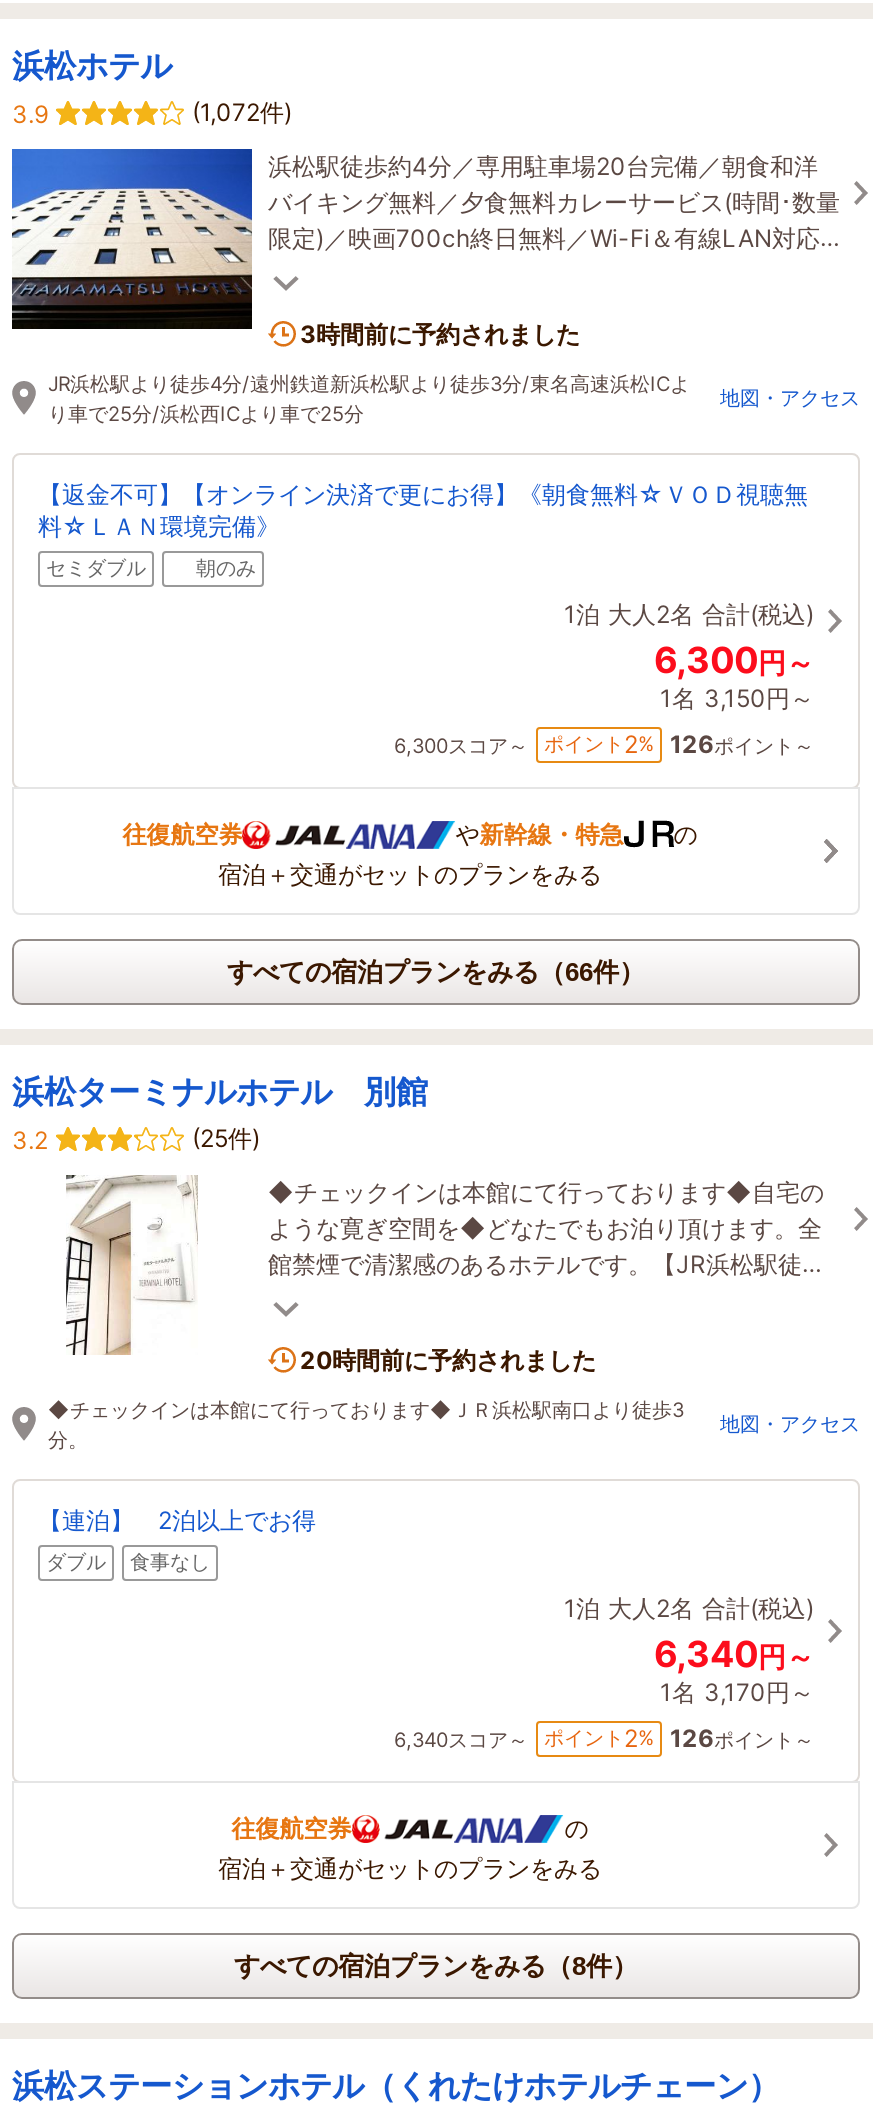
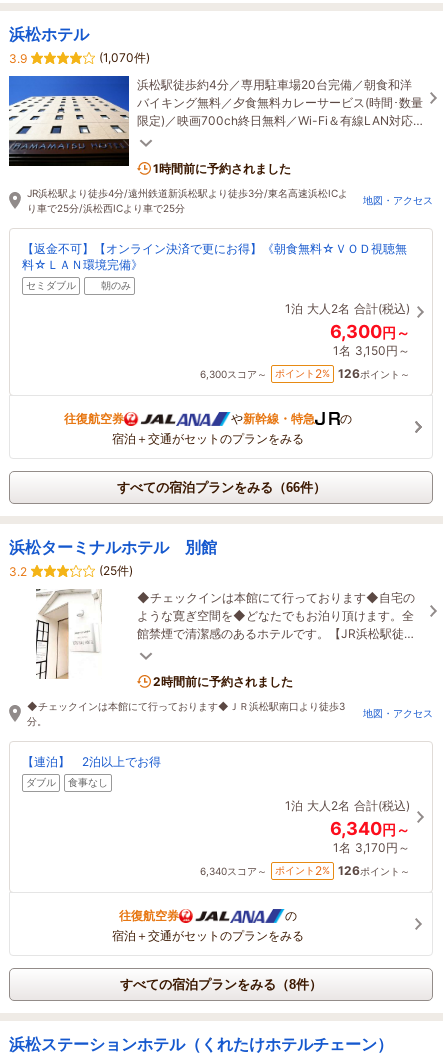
[192,96,292,126] (1,072件) -> [99,50,150,65] (1,070件)
[300,318,580,348] 3時間前に予約されました -> [153,161,291,176] 1時間前に予約されました
[300,1344,596,1374] 20時間前に予約されました -> [153,674,293,689] 2時間前に予約されました

